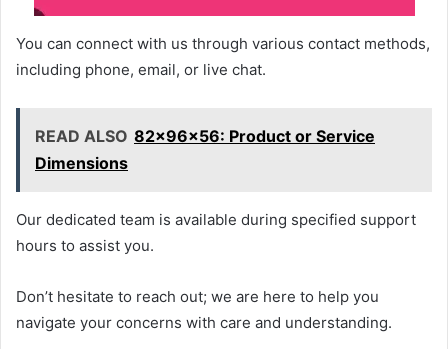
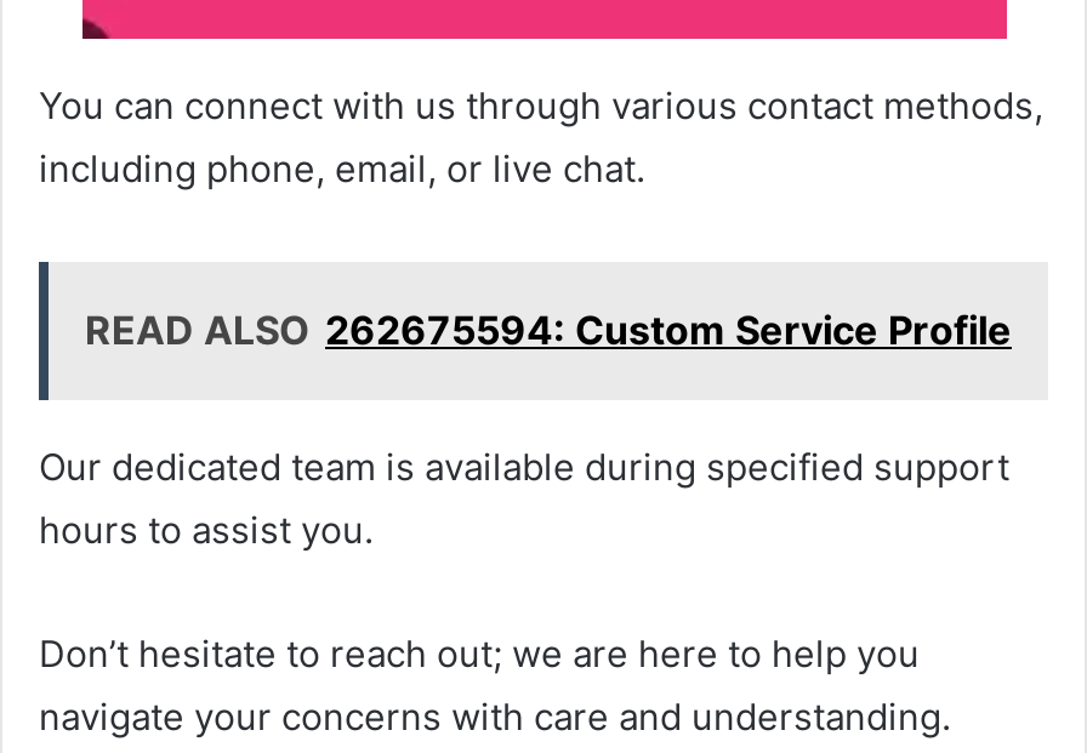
[35,126,375,173] READ ALSO 82x96x56: Product or Service | Dimensions -> [85,306,1012,355] READ ALSO 262675594: Custom Service Profile

